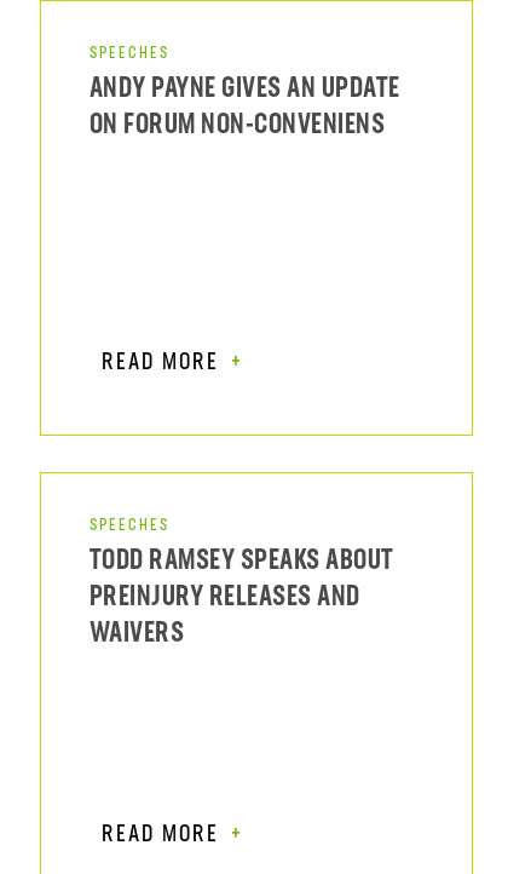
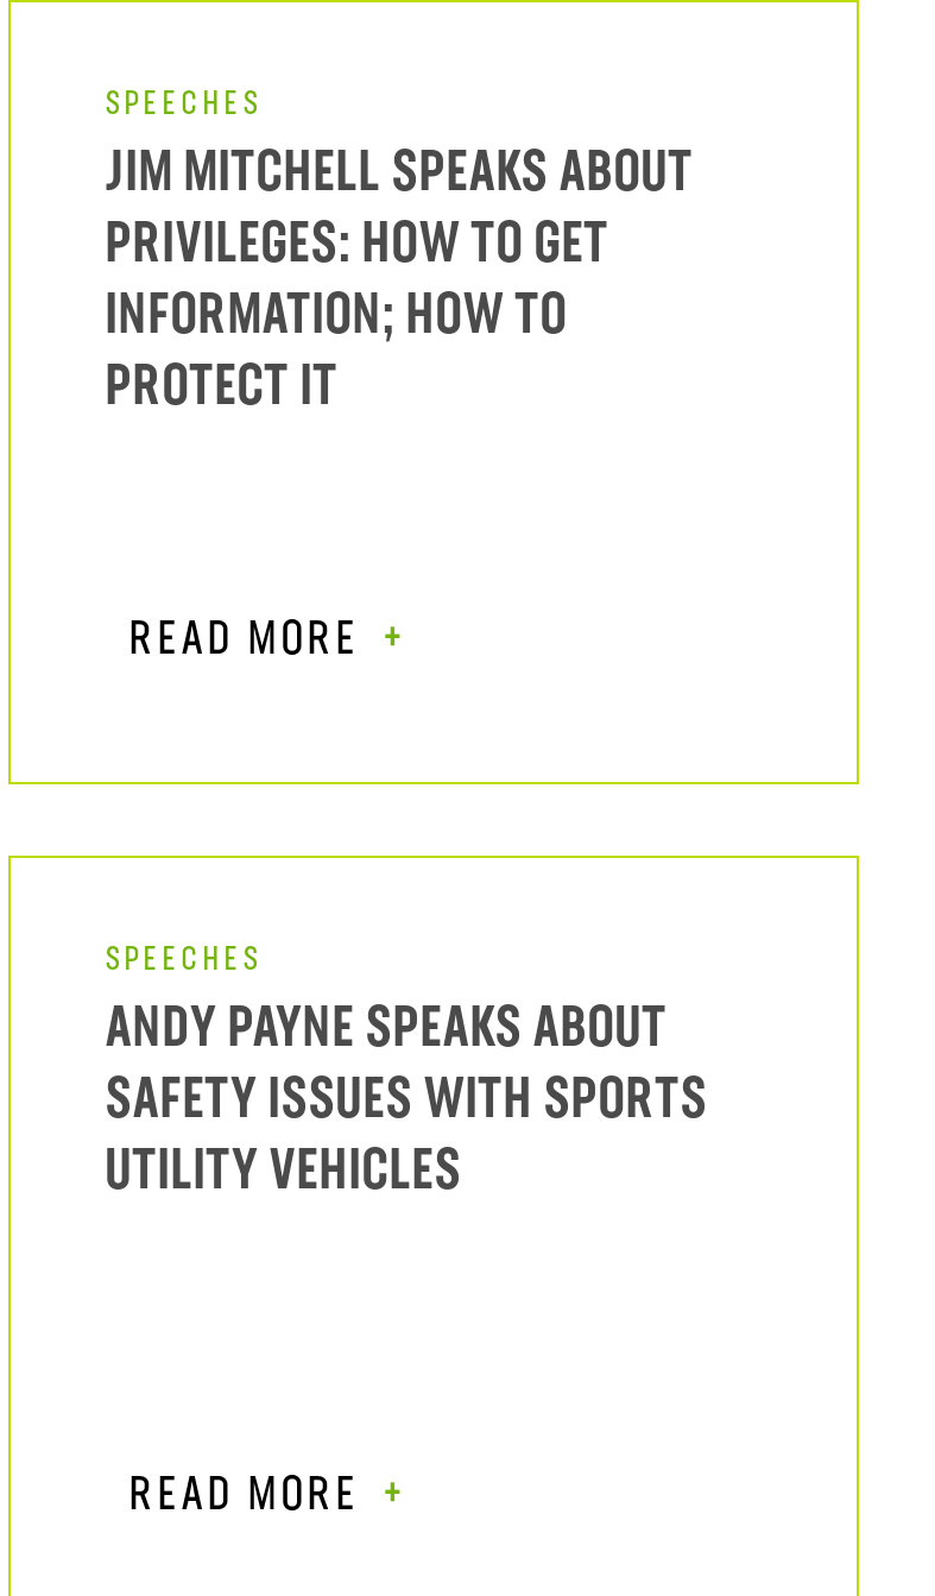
[89,75,400,140] ANDY PAYNE GIVES AN UPDATE | ON FORUM NON-CONVENIENS -> [105,147,693,418] JIM MITCHELL SPEAKS ABOUT | PRIVILEGES: HOW TO GET | INFORMATION; HOW TO | PROTECT IT
[89,547,394,649] TODD RAMSEY SPEAKS ABOUT | PREINJURY RELEASES AND | WAIVERS -> [105,1003,708,1202] ANDY PAYNE SPEAKS ABOUT | SAFETY ISSUES WITH SPORTS | UTILITY VEHICLES

